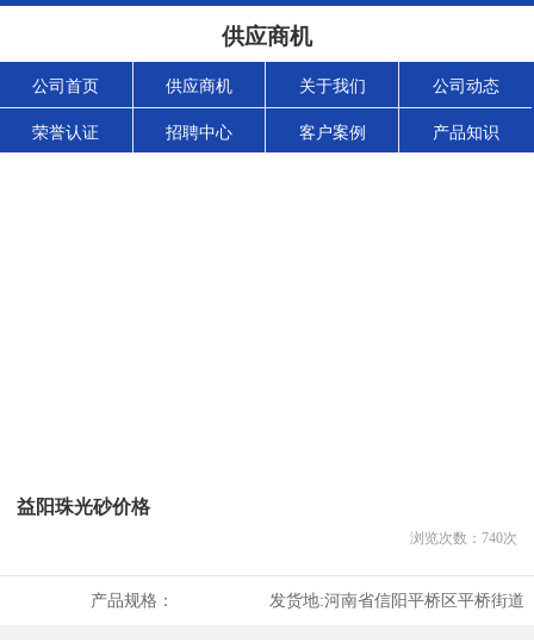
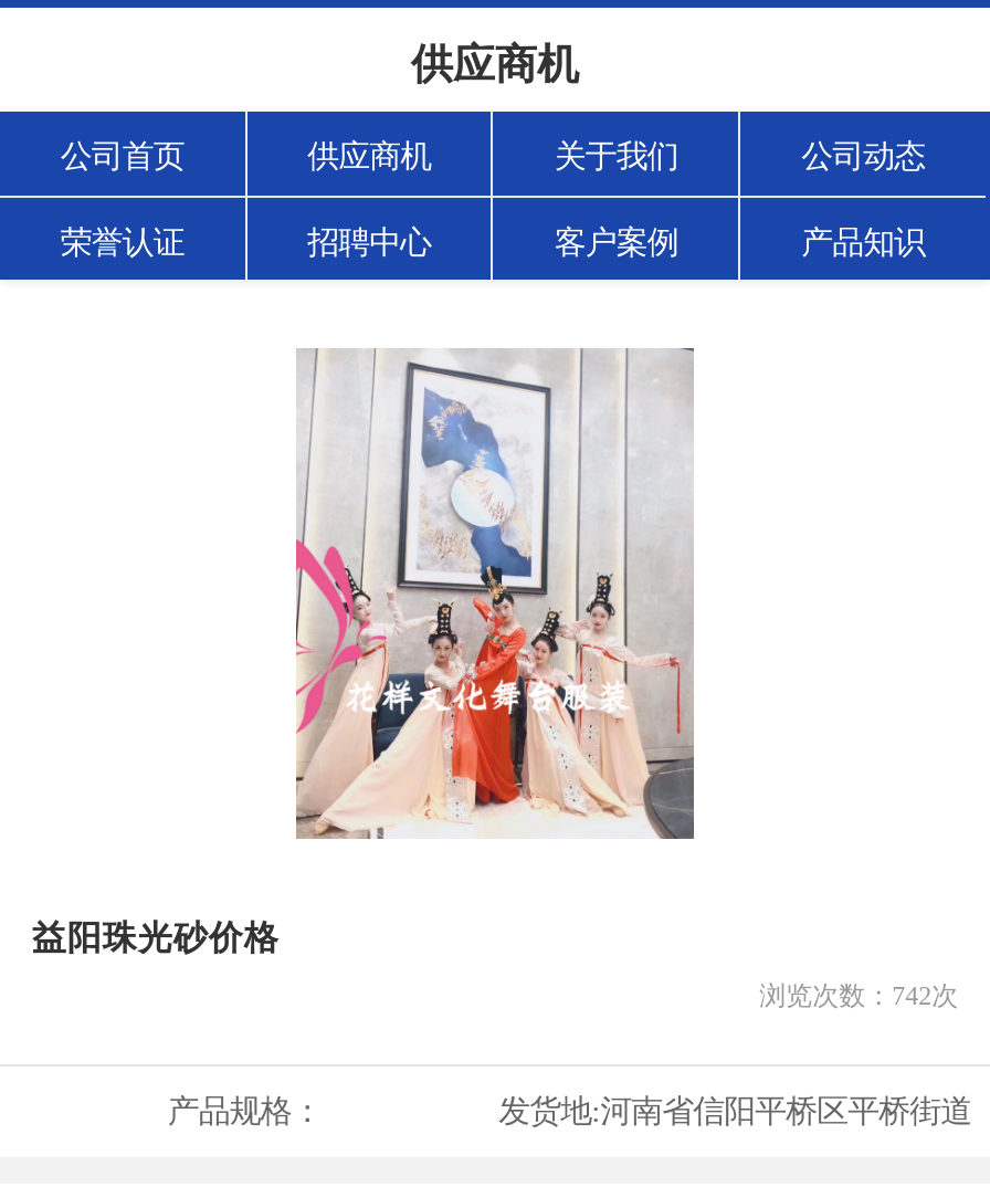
none -> [294,346,696,841] [image]
[410,530,517,547] 浏览次数：740次 -> [760,981,958,1011] 浏览次数：742次

